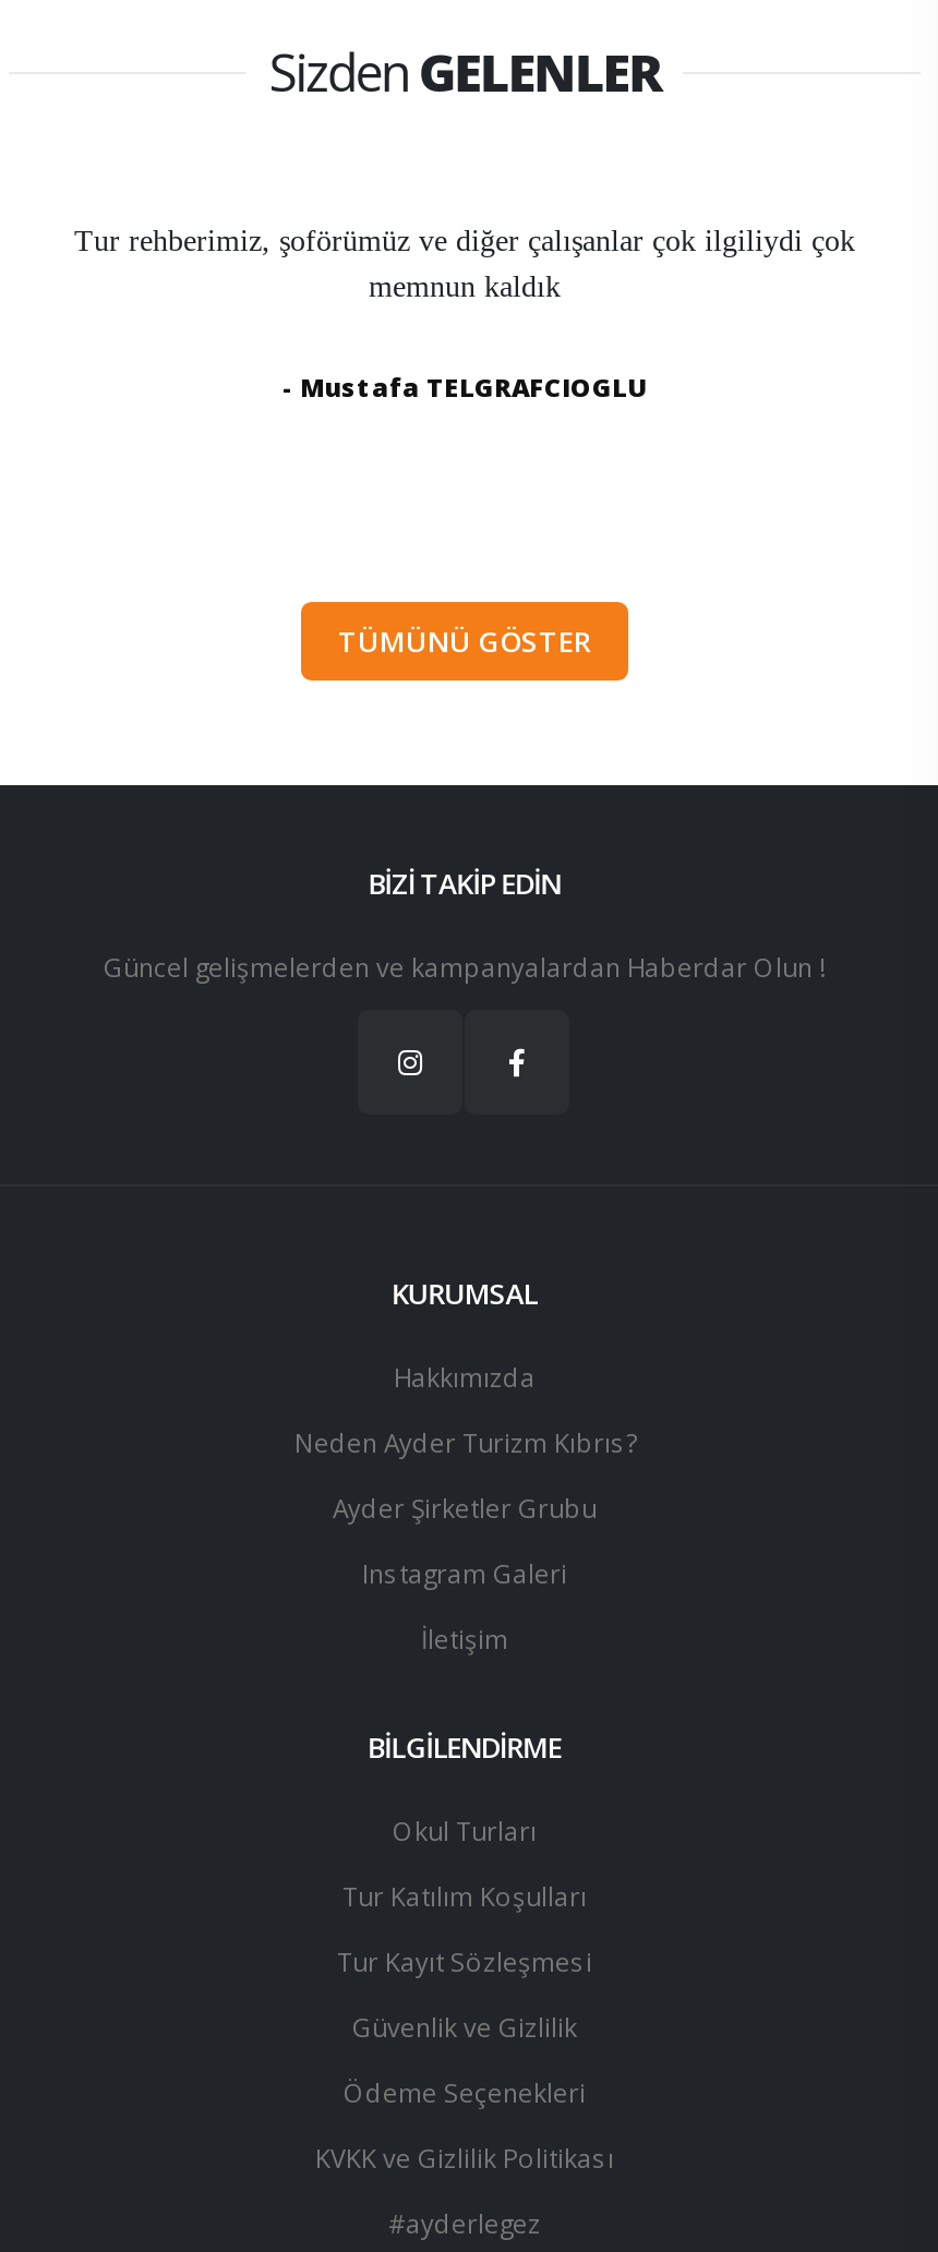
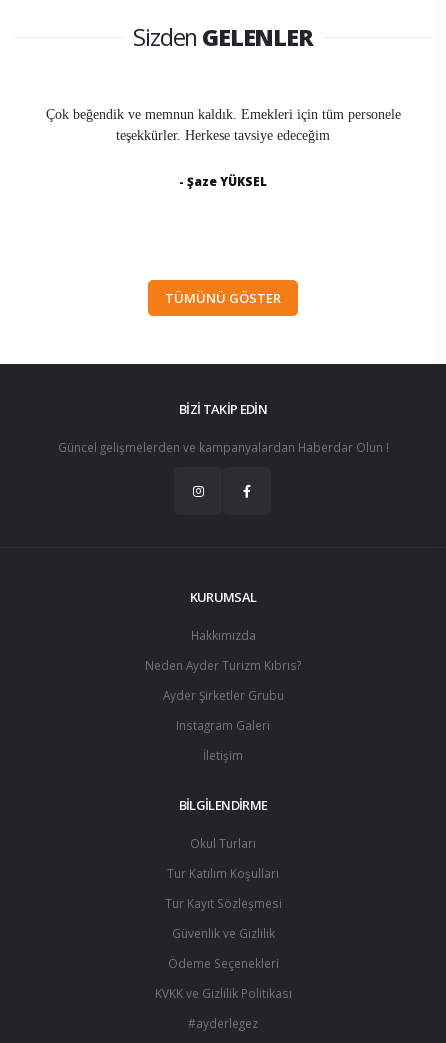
[74,224,855,303] Tur rehberimiz, şoförümüz ve diğer çalışanlar çok ilgiliydi çok | memnun kaldık -> [45,107,400,143] Çok beğendik ve memnun kaldık. Emekleri için tüm personele | teşekkürler. Herkese tavsiye edeceğim
[282,368,647,403] - Mustafa TELGRAFCIOGLU -> [179,173,267,189] - Şaze YÜKSEL

